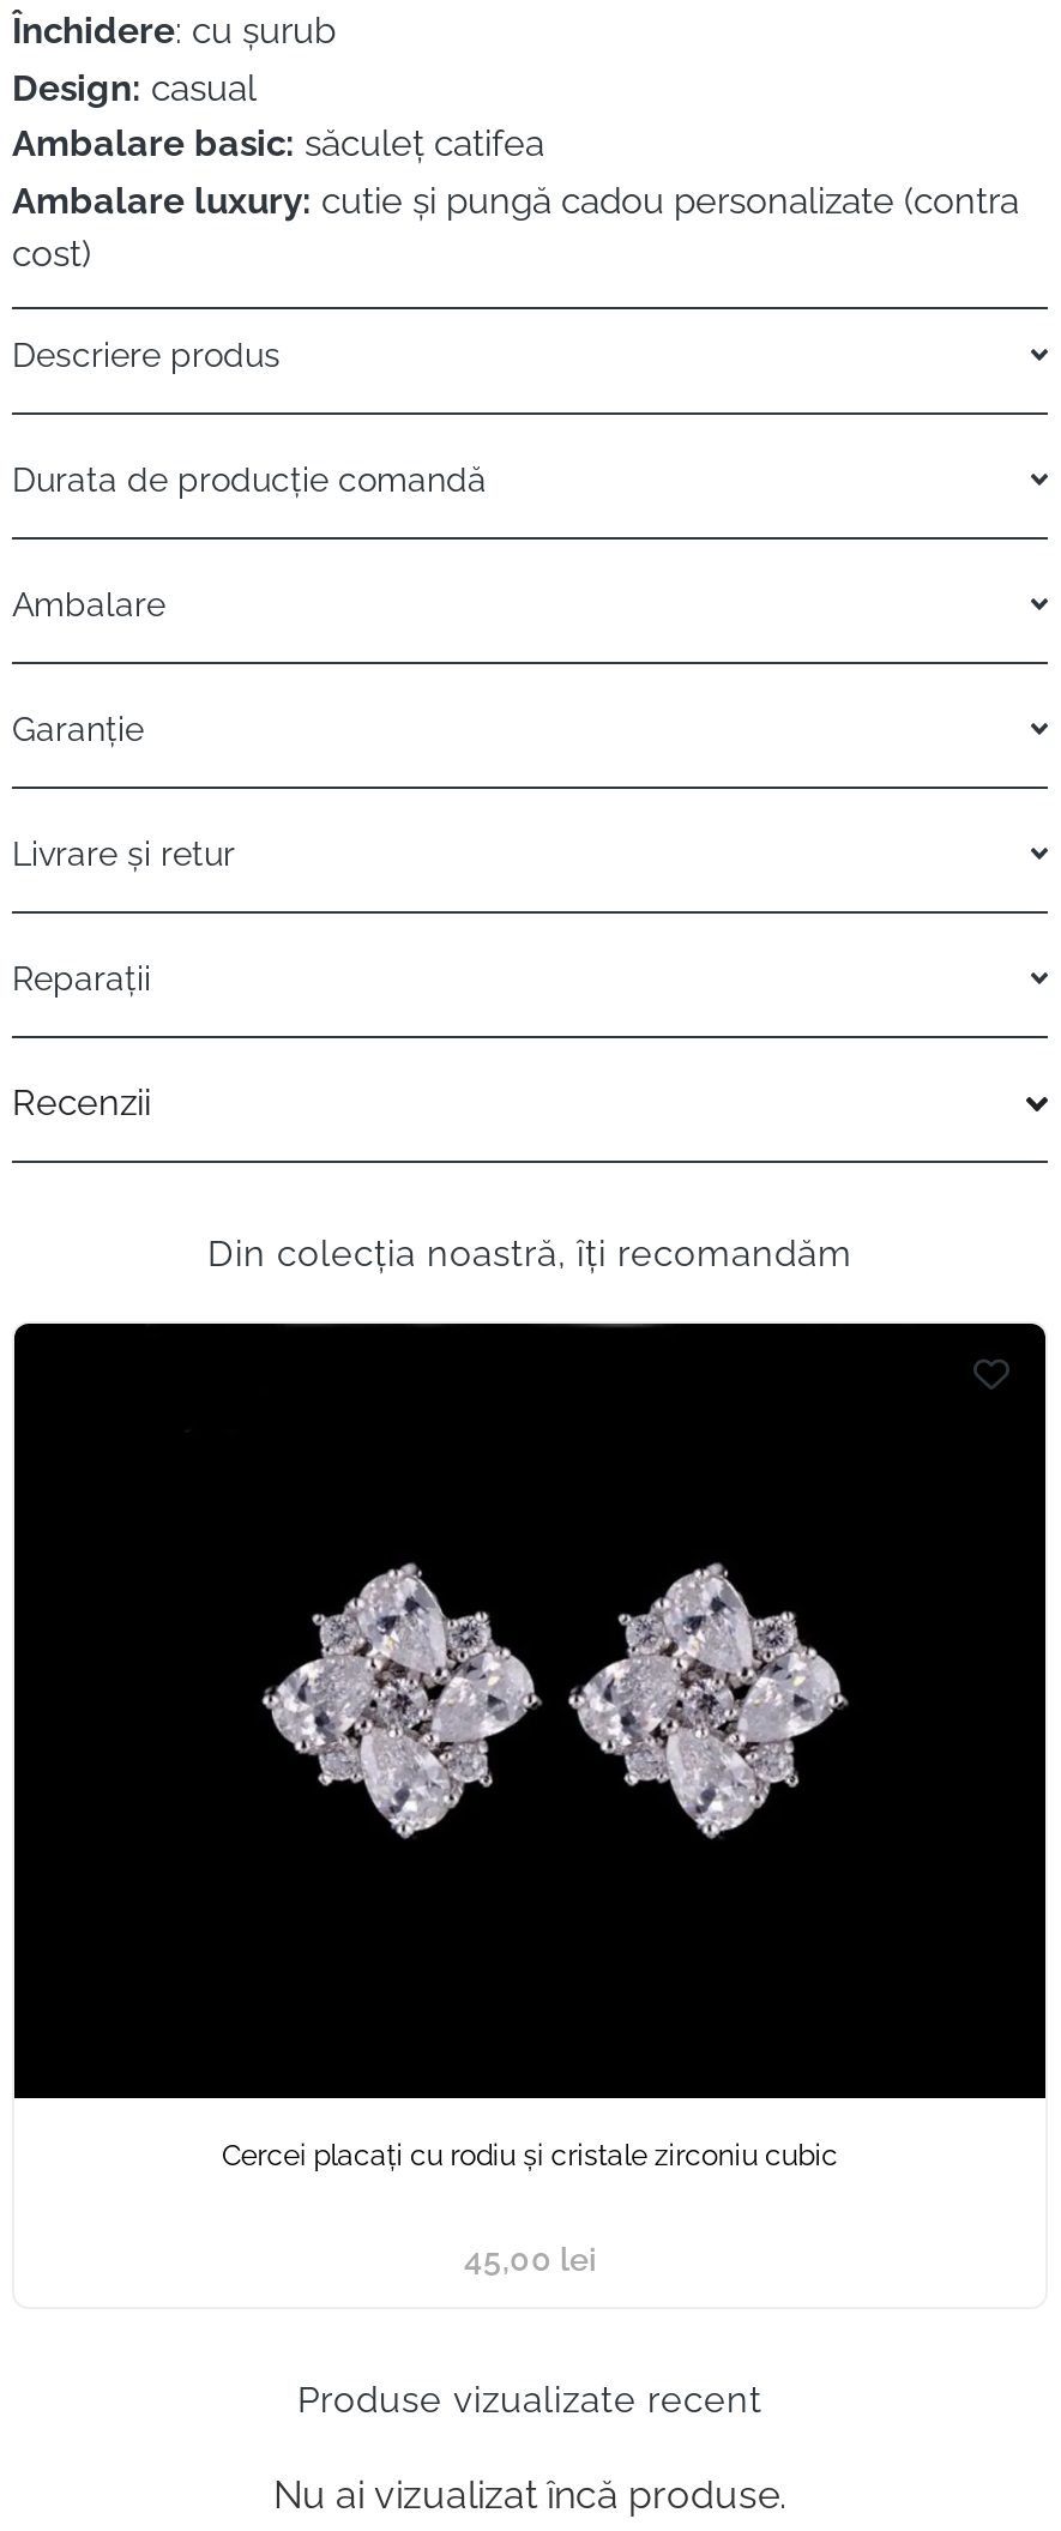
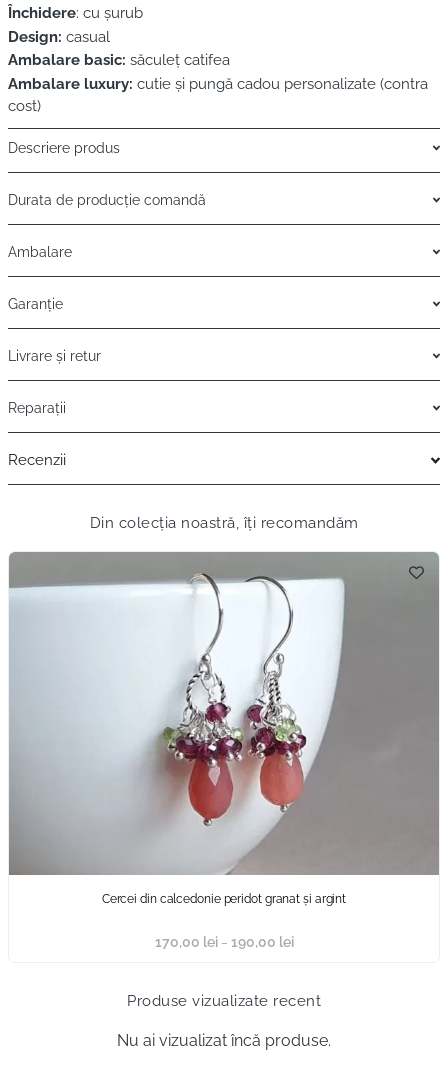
[12,1324,1045,2172] [image] | Cercei placați cu rodiu și cristale zirconiu cubic -> [8,551,440,906] [image] | Cercei din calcedonie peridot granat și argint
[464,2239,596,2278] 45,00 lei -> [154,934,293,950] 170,00 lei – 190,00 lei

